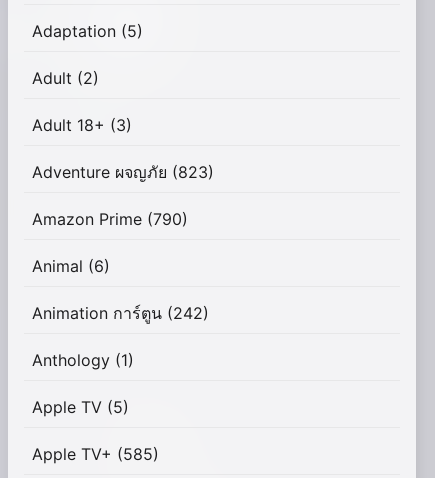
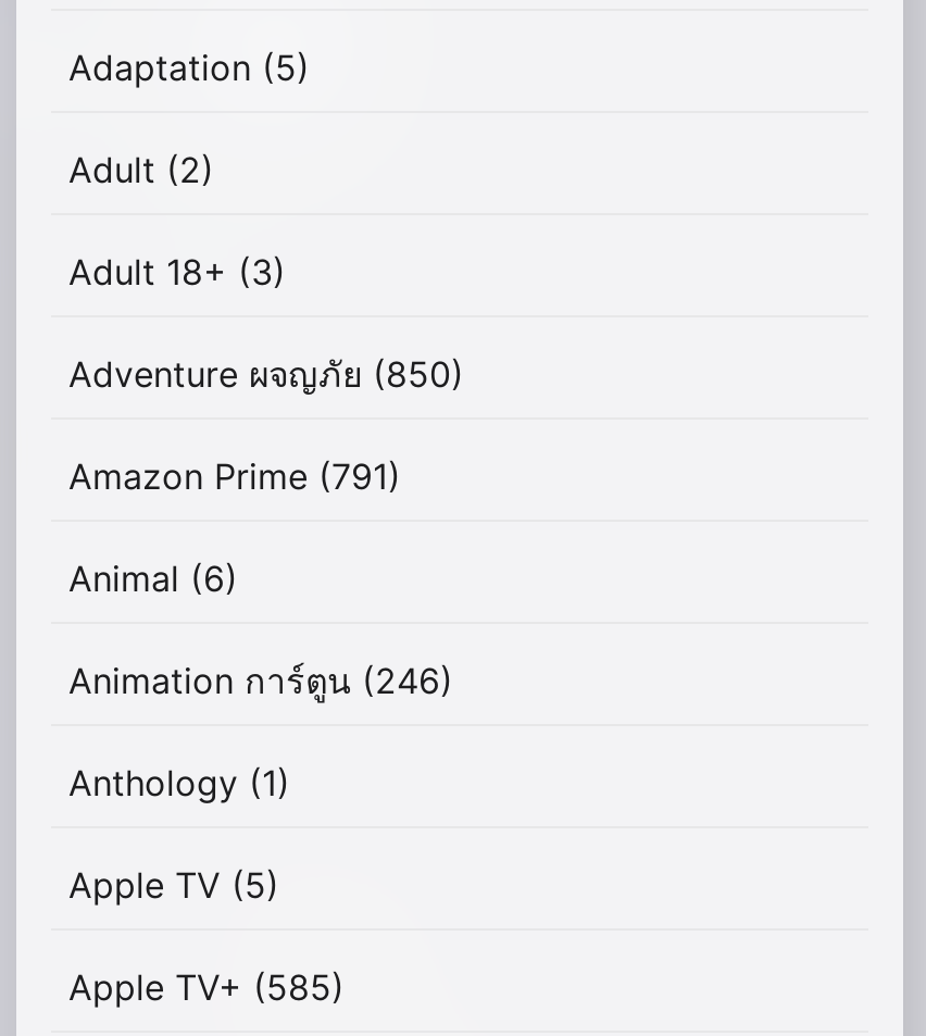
[32,162,214,182] Adventure ผจญภัย(823) -> [68,351,464,395] Adventure ผจญภัย(850)
[32,209,188,229] Amazon Prime (790) -> [68,454,401,497] Amazon Prime (791)
[32,303,209,323] Animation การ์ตูน(242) -> [68,658,453,701] Animation การ์ตูน(246)

